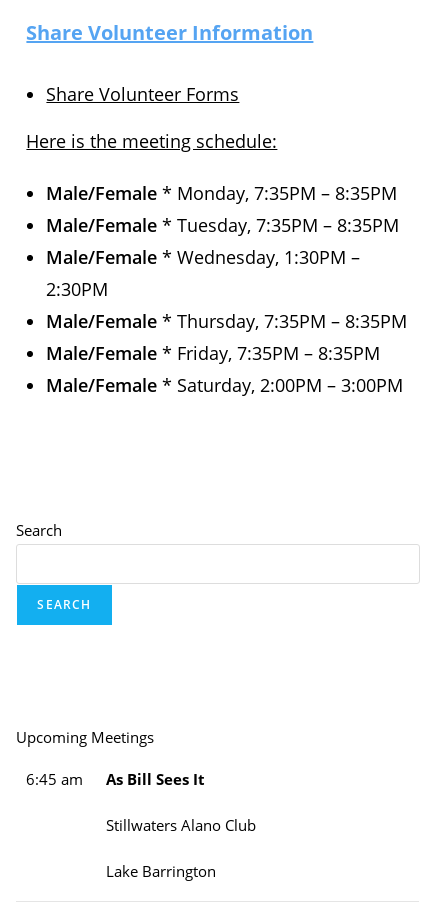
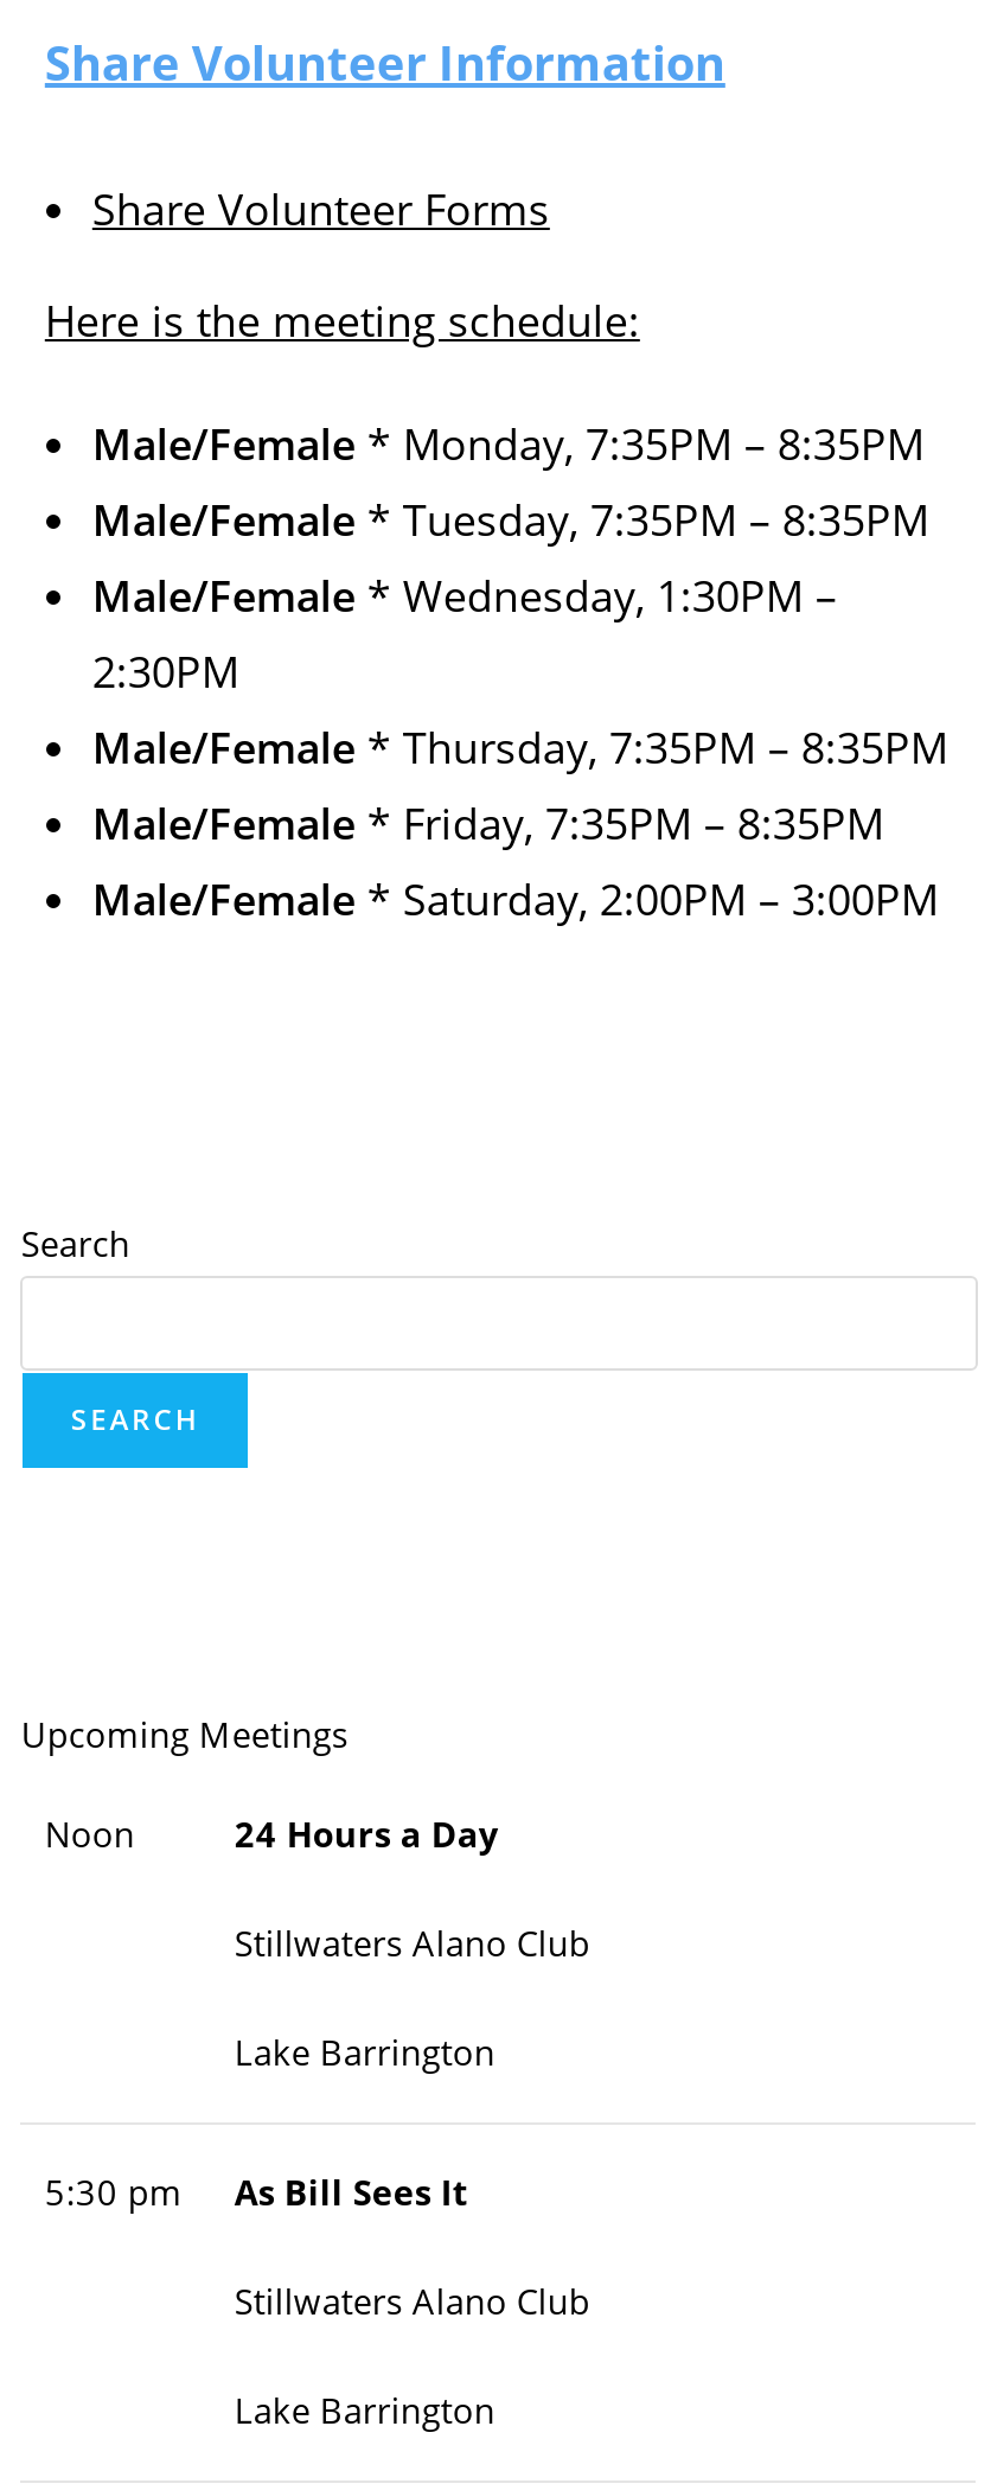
[26,770,83,789] 6:45 am -> [45,1813,590,2216] Noon | 24 Hours a Day | Stillwaters Alano Club | Lake Barrington | 5:30 pm

